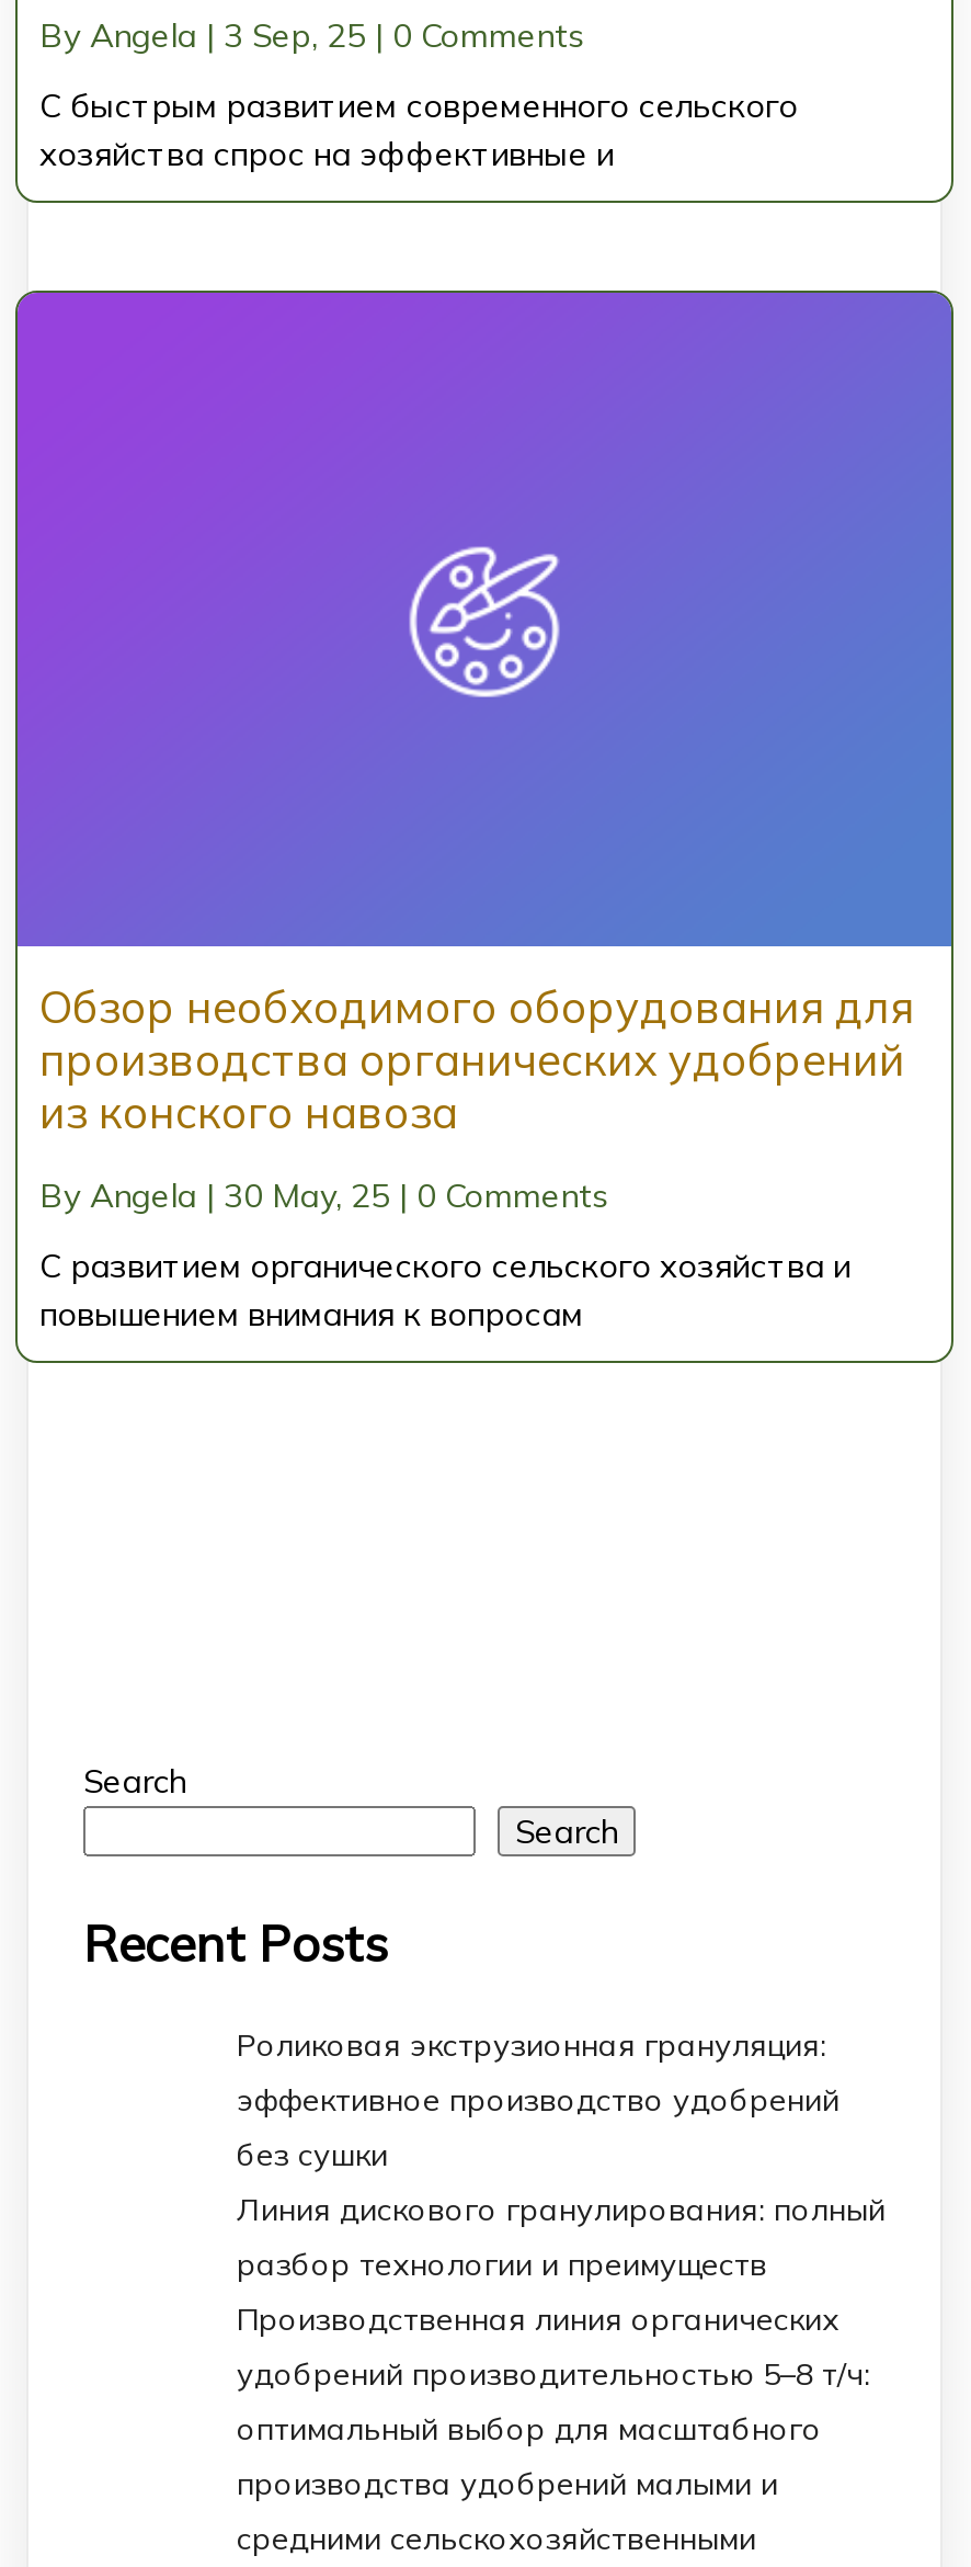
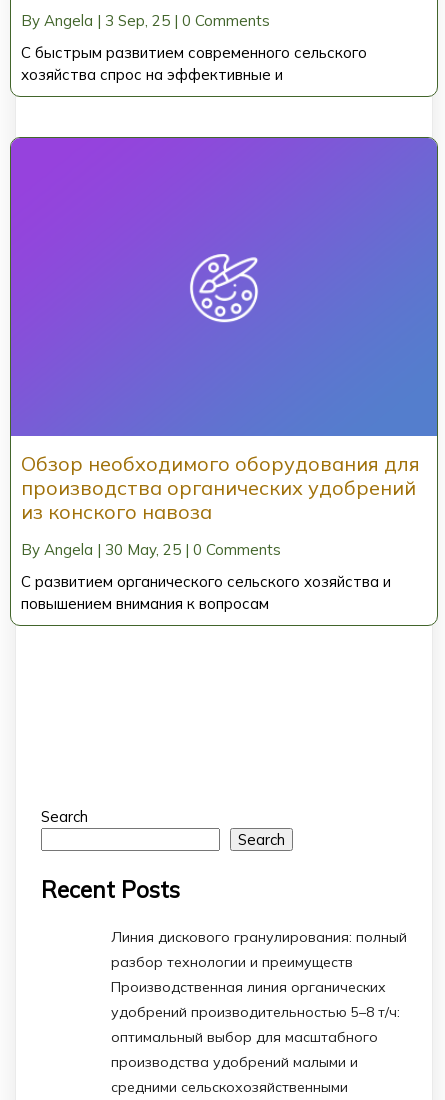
[237,2026,839,2175] Роликовая экструзионная грануляция: | эффективное производство удобрений | без сушки -> none

